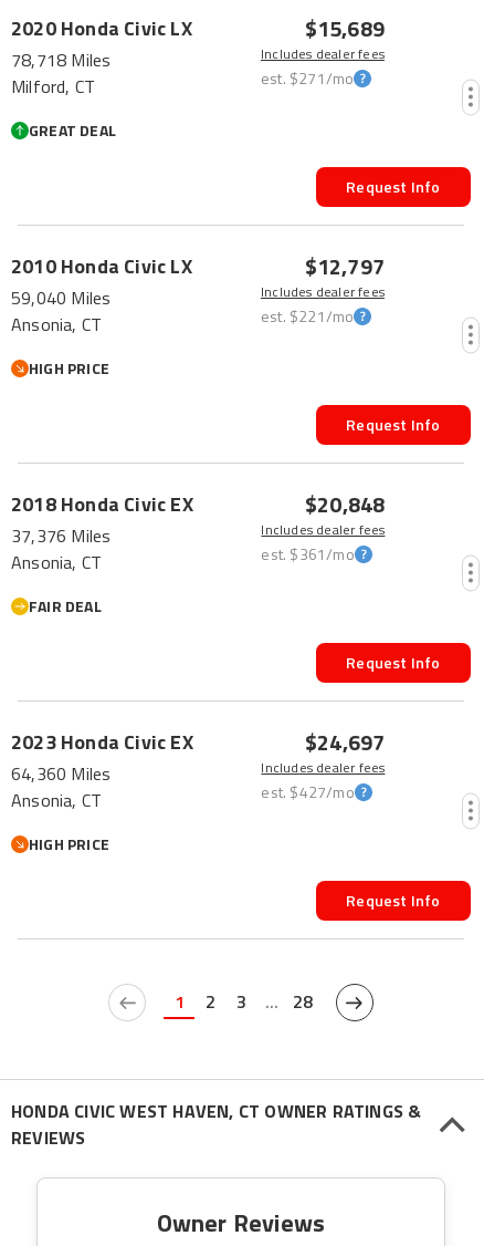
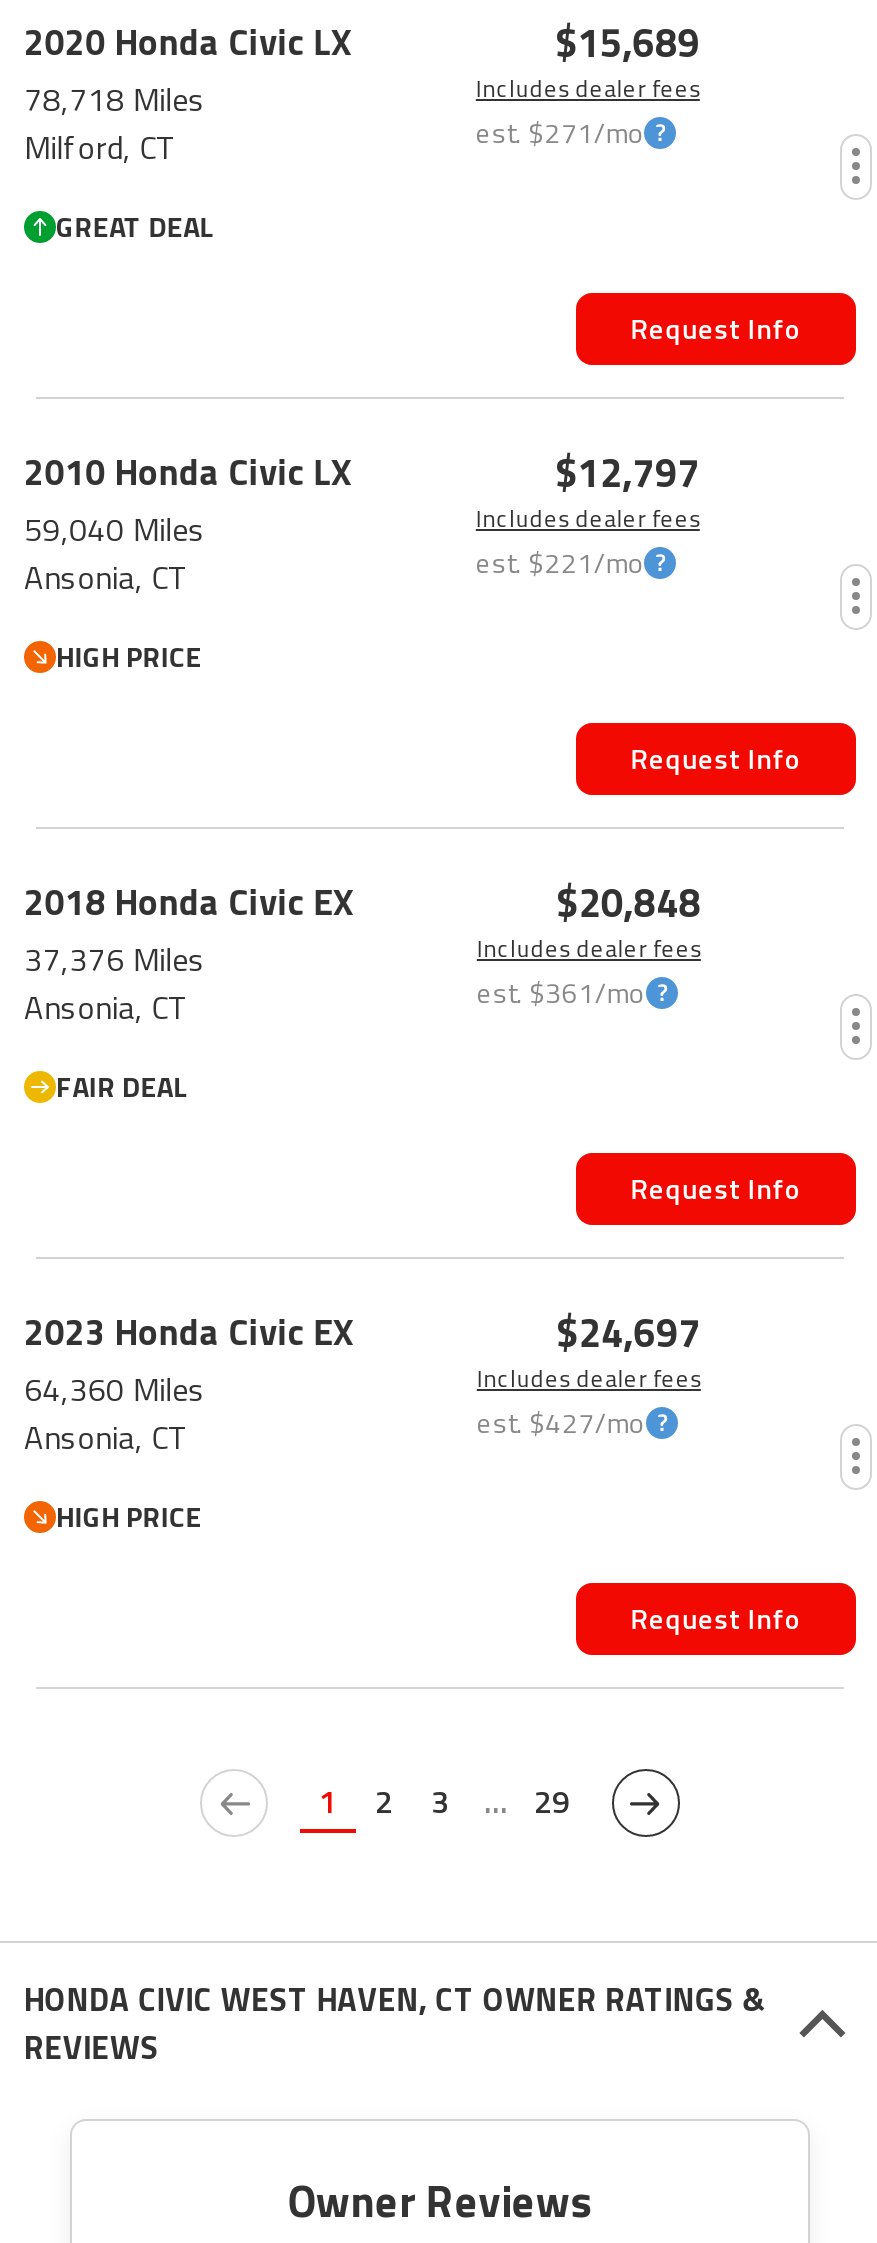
[174,988,313,1015] 1 2 3 ... 28 -> [319,1777,570,1825] 1 2 3 ... 29

